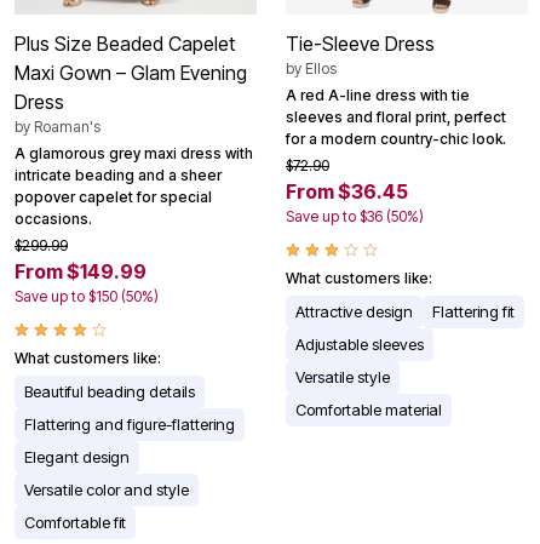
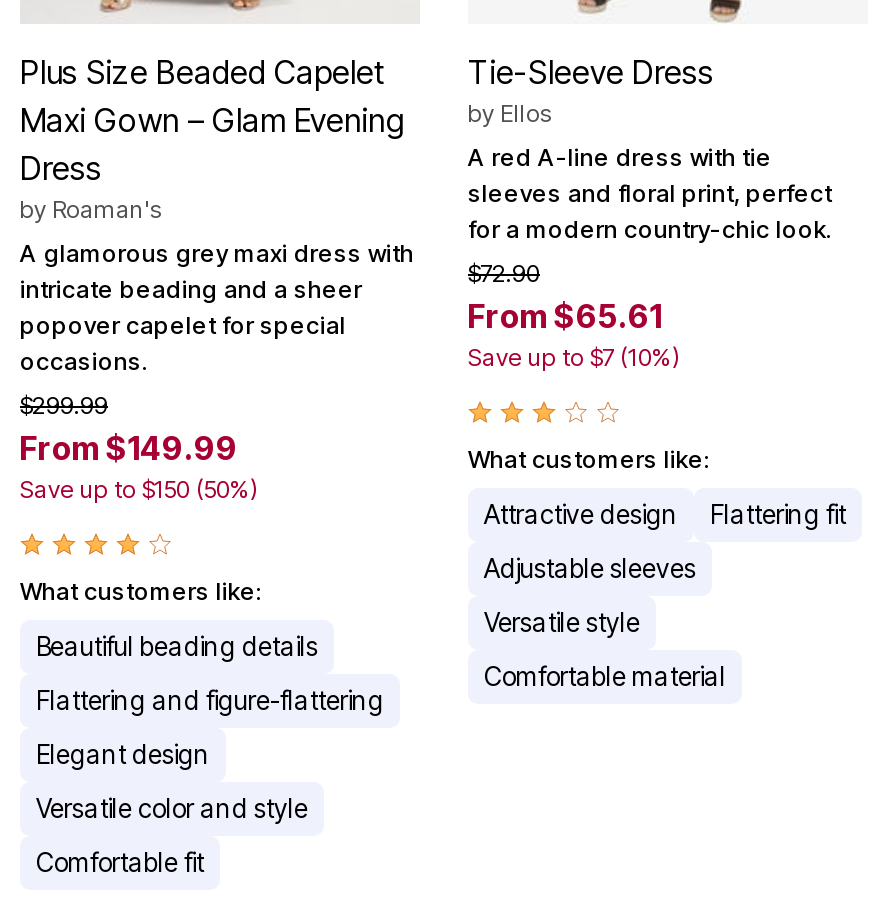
[286,179,408,204] From $36.45 -> [468,296,662,336] From $65.61
[286,207,424,225] Save up to $36 (50%) -> [468,342,680,372] Save up to $7 (10%)

